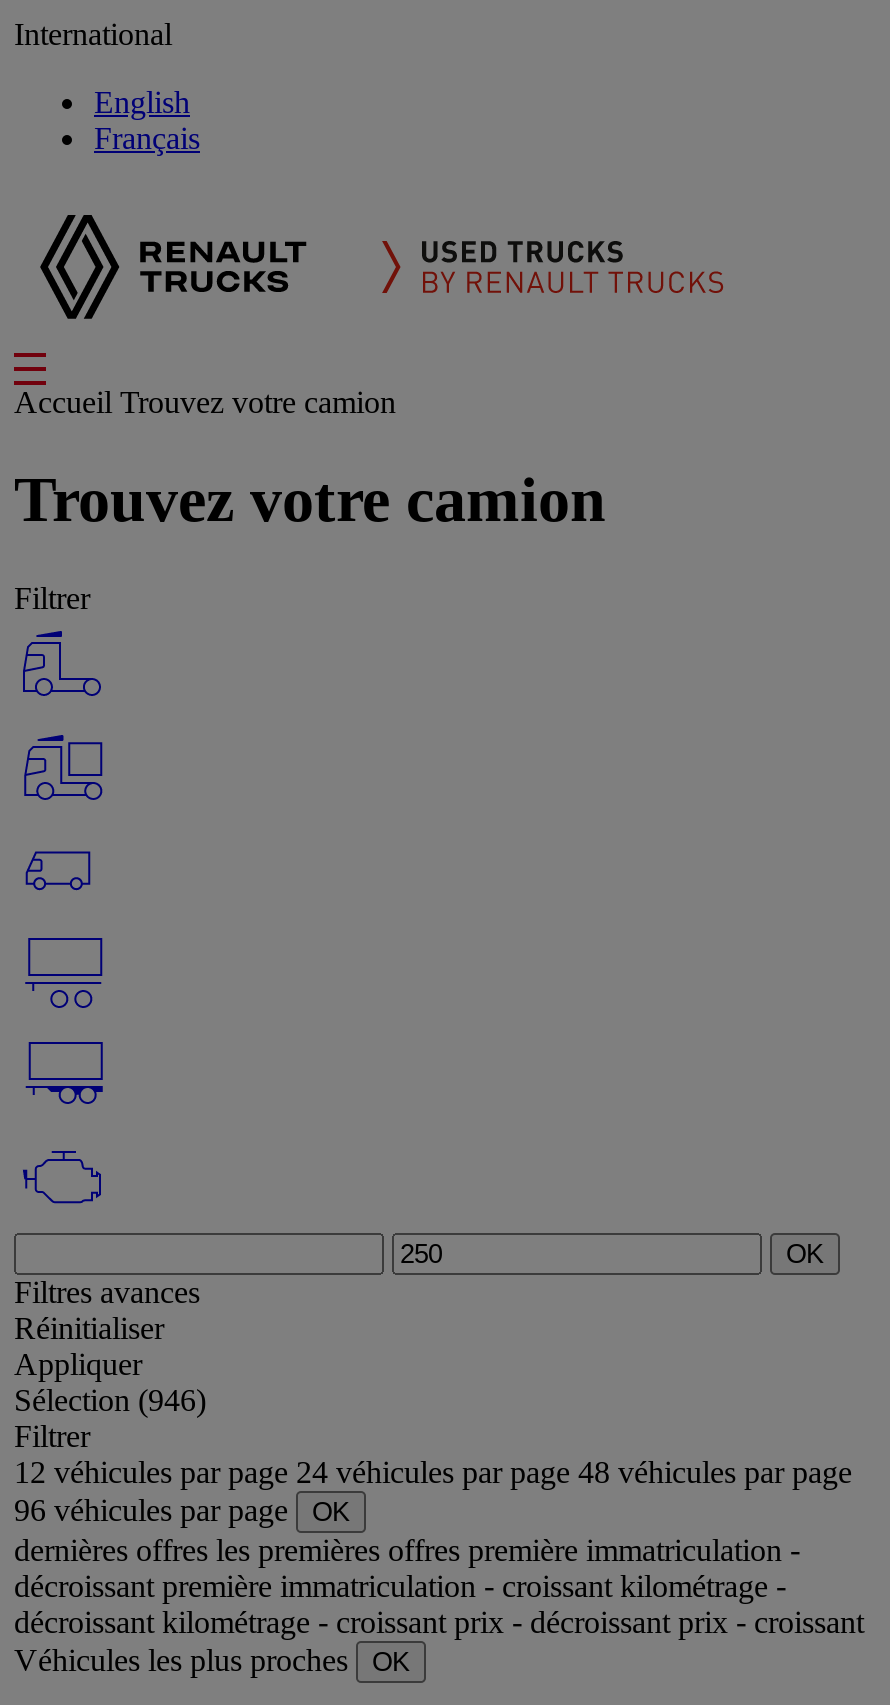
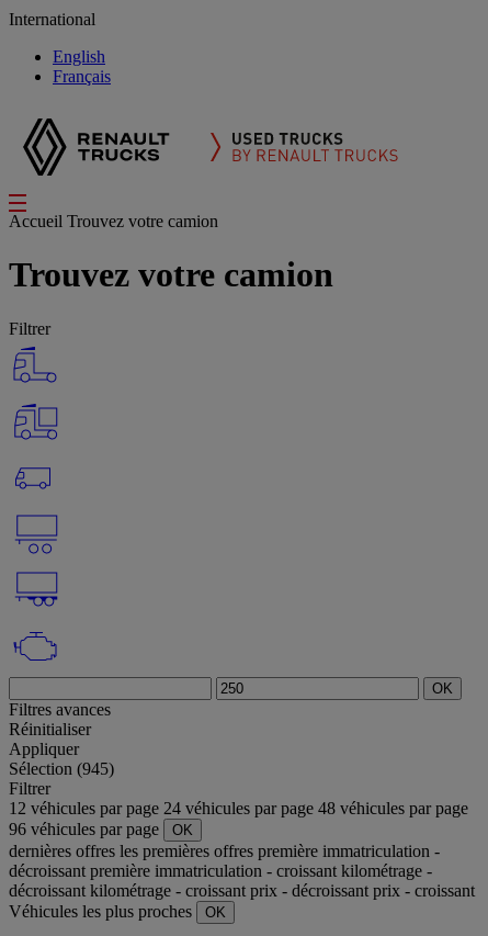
[14,1383,206,1417] Sélection (946) -> [9,759,114,778] Sélection (945)

